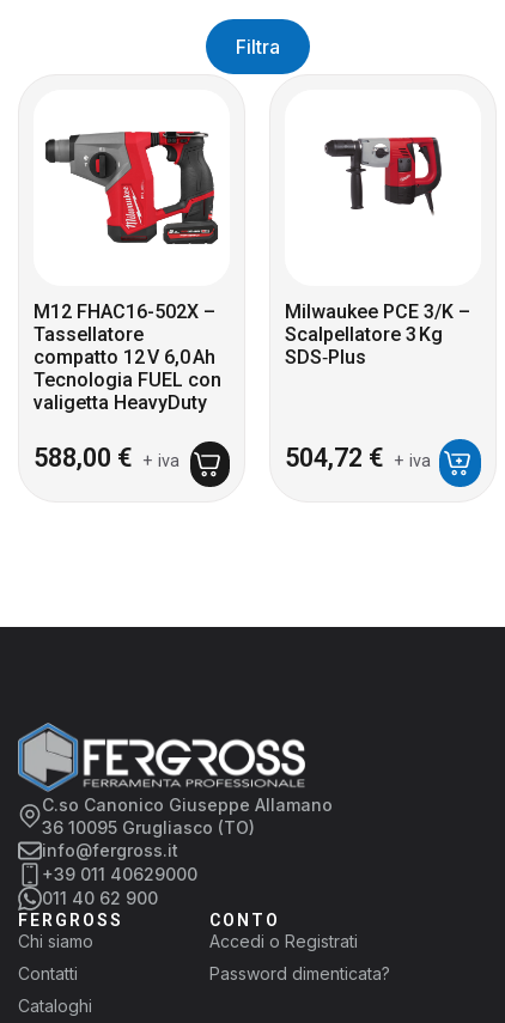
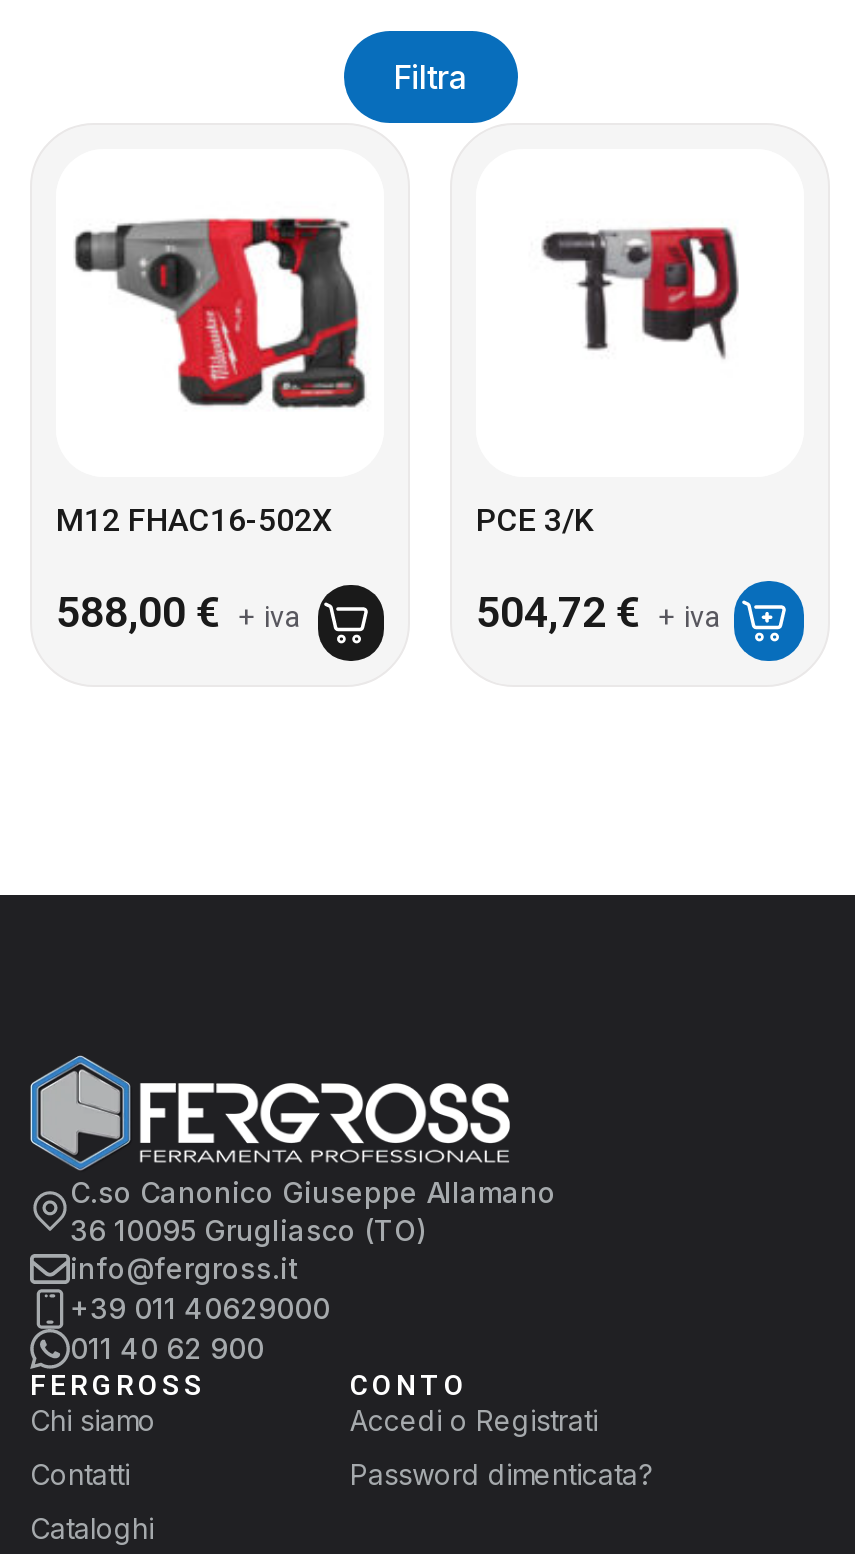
[34,300,221,414] M12 FHAC16-502X – | Tassellatore | compatto 12 V 6,0 Ah | Tecnologia FUEL con | valigetta HeavyDuty -> [56,501,332,539] M12 FHAC16-502X
[285,300,470,369] Milwaukee PCE 3/K – | Scalpellatore 3 Kg | SDS‑Plus -> [476,501,594,539] PCE 3/K

